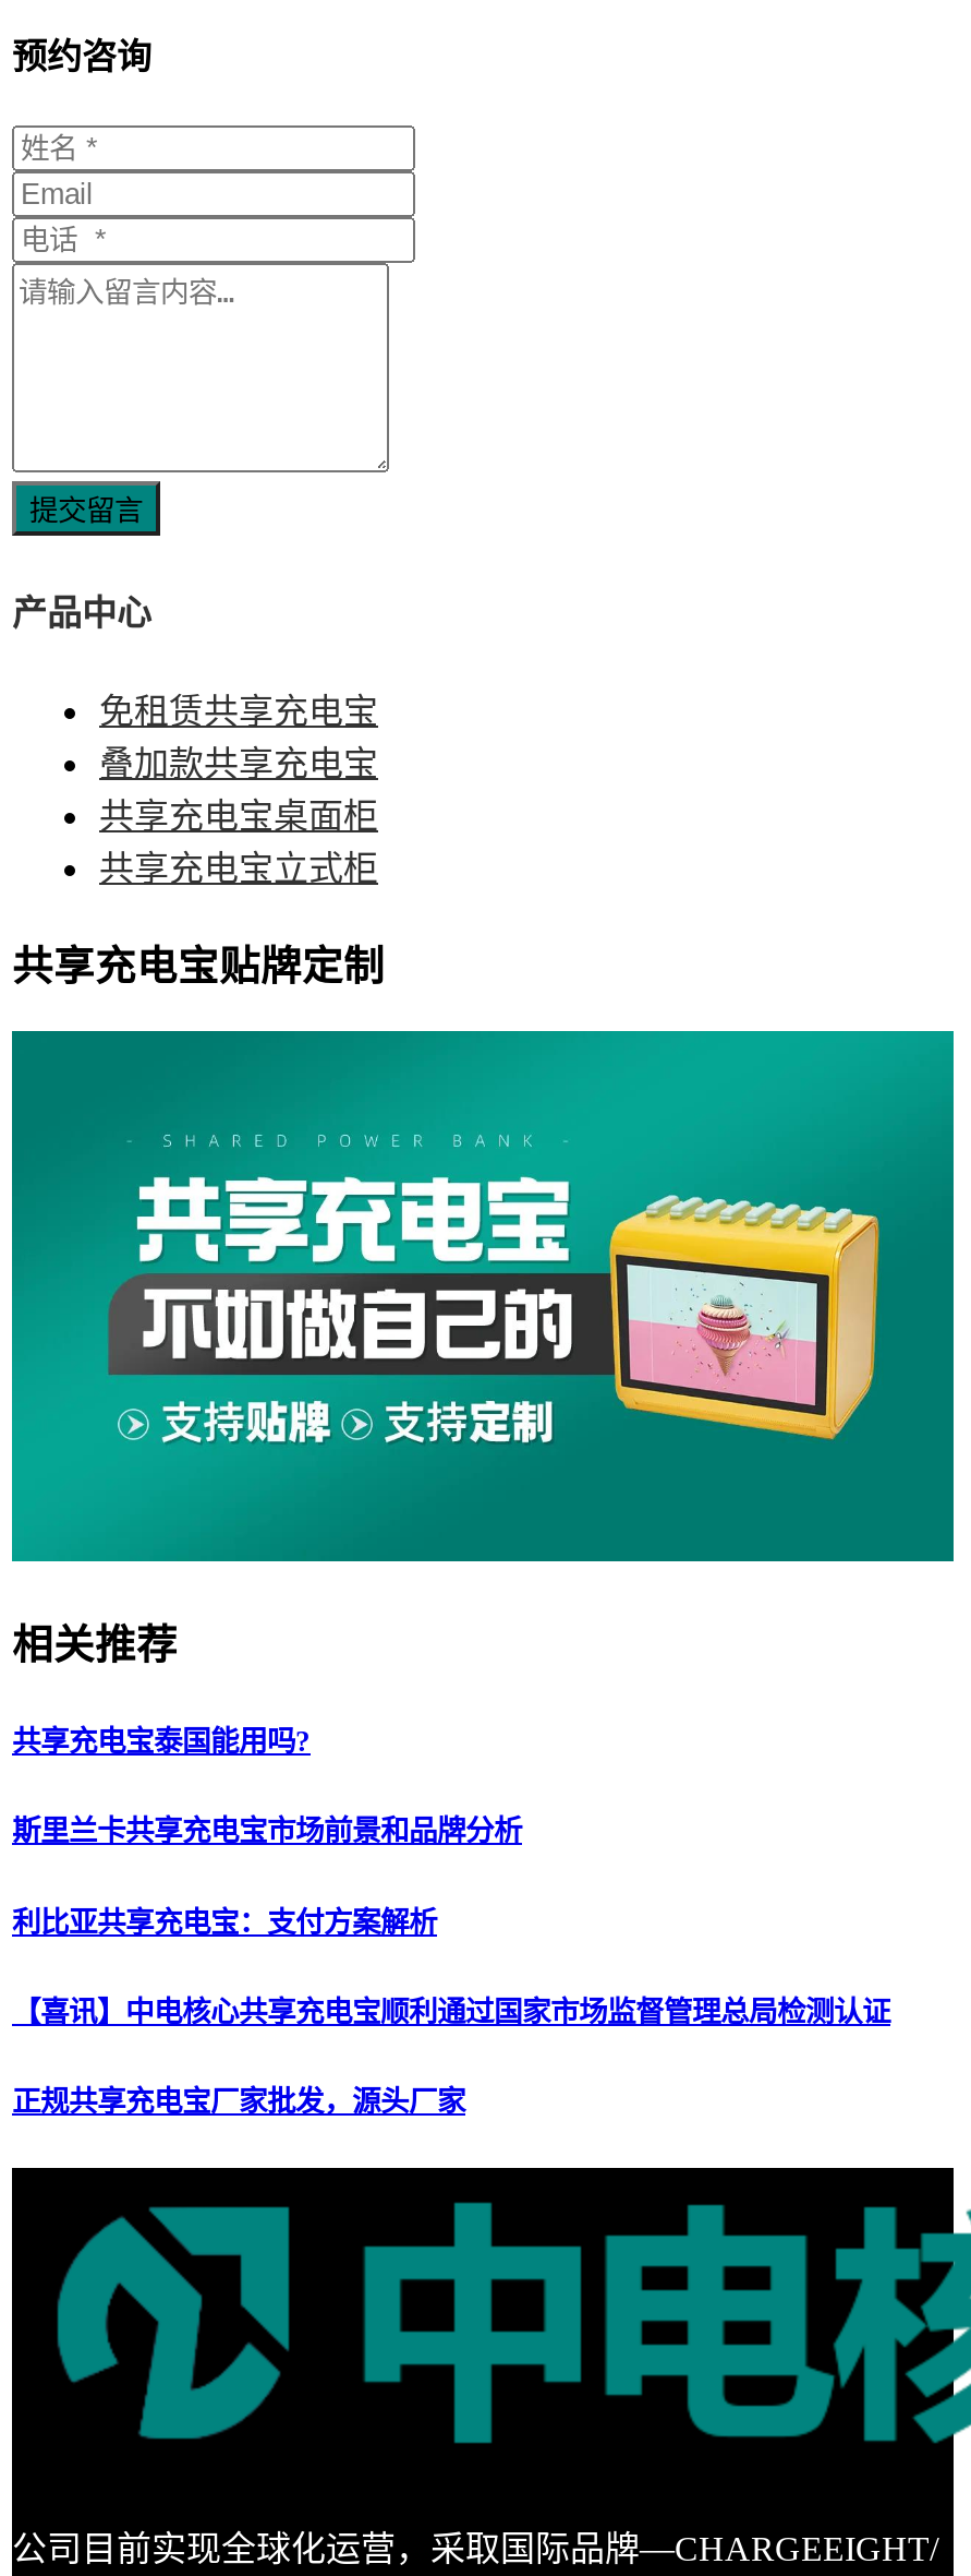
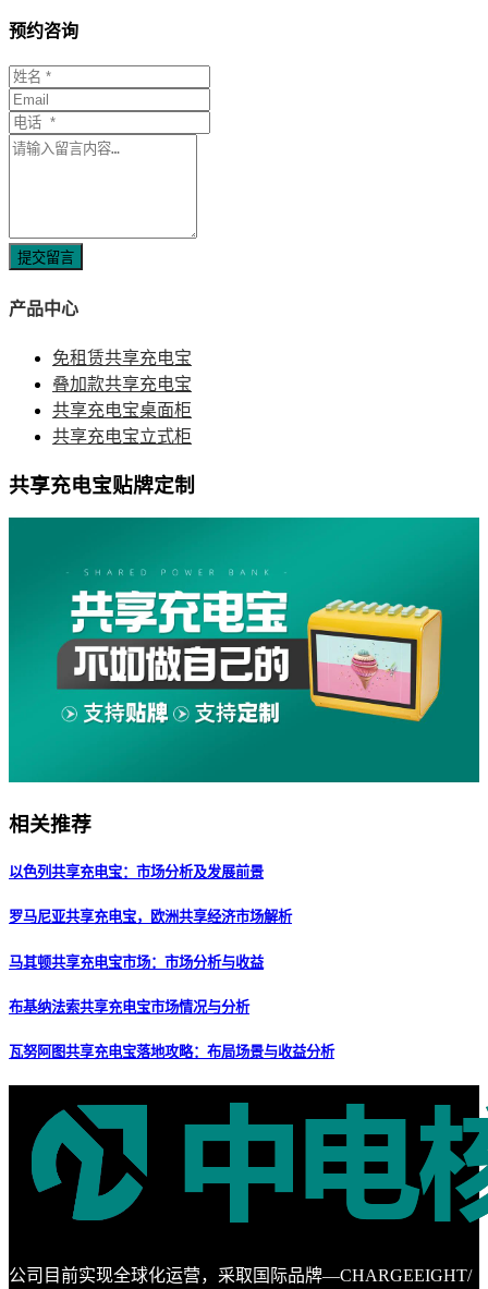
[12,1725,311,1758] 共享充电宝泰国能用吗? -> [9,864,264,881] 以色列共享充电宝：市场分析及发展前景
[12,1815,522,1848] 斯里兰卡共享充电宝市场前景和品牌分析 -> [9,909,292,926] 罗马尼亚共享充电宝，欧洲共享经济市场解析
[12,1905,437,1938] 利比亚共享充电宝：支付方案解析 -> [9,954,264,970] 马其顿共享充电宝市场：市场分析与收益
[12,1995,890,2028] 【喜讯】中电核心共享充电宝顺利通过国家市场监督管理总局检测认证 -> [9,999,249,1015] 布基纳法索共享充电宝市场情况与分析
[12,2085,465,2118] 正规共享充电宝厂家批发，源头厂家 -> [9,1044,334,1060] 瓦努阿图共享充电宝落地攻略：布局场景与收益分析

